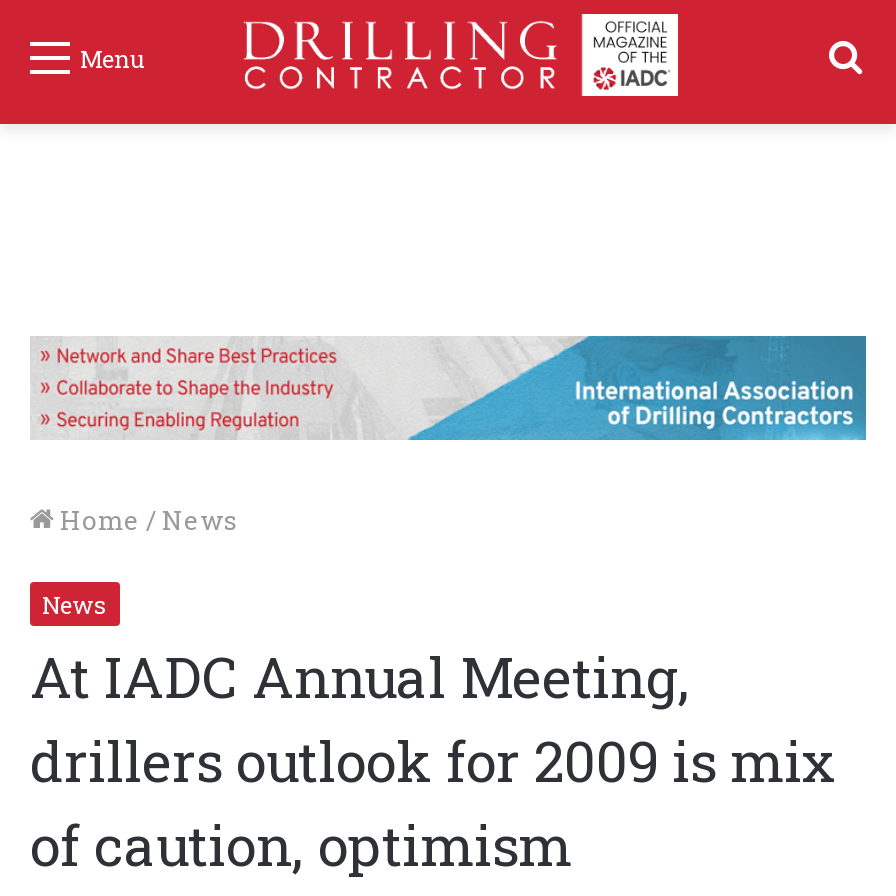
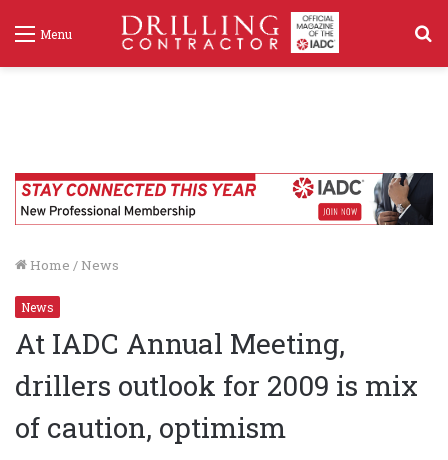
[30,334,868,442] [image] -> [14,172,434,226] [image]

